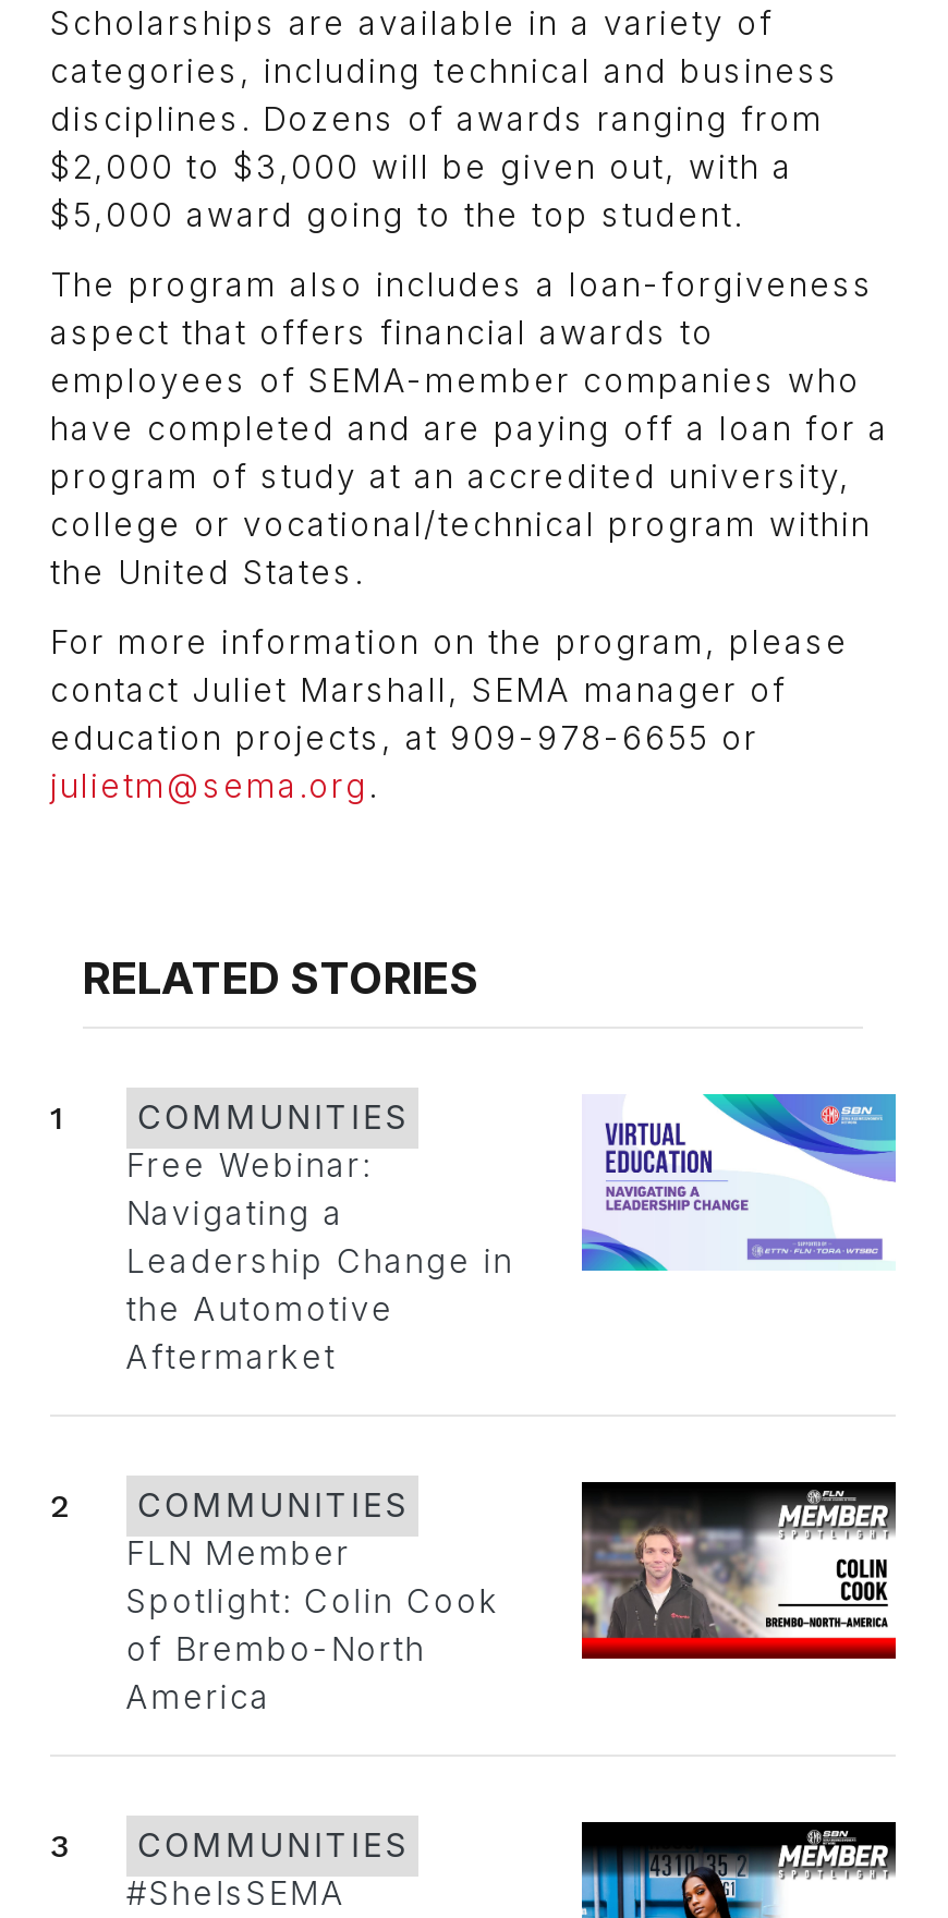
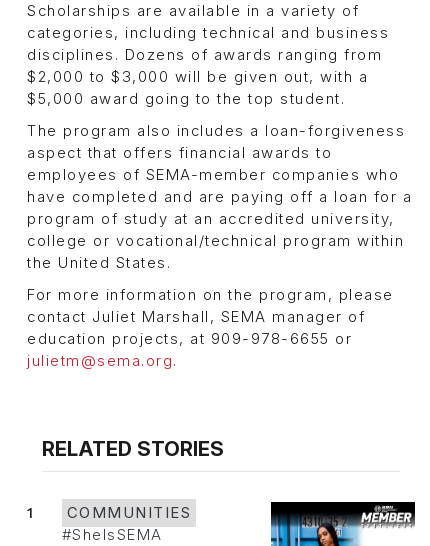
[126,1092,898,1378] [image] | Free Webinar: | Navigating a | Leadership Change in | the Automotive | Aftermarket -> none
[50,1480,898,1718] [image] | 2 | COMMUNITIES | FLN Member | Spotlight: Colin Cook | of Brembo-North | America -> none
[50,1827,408,1866] 3 | COMMUNITIES -> none

